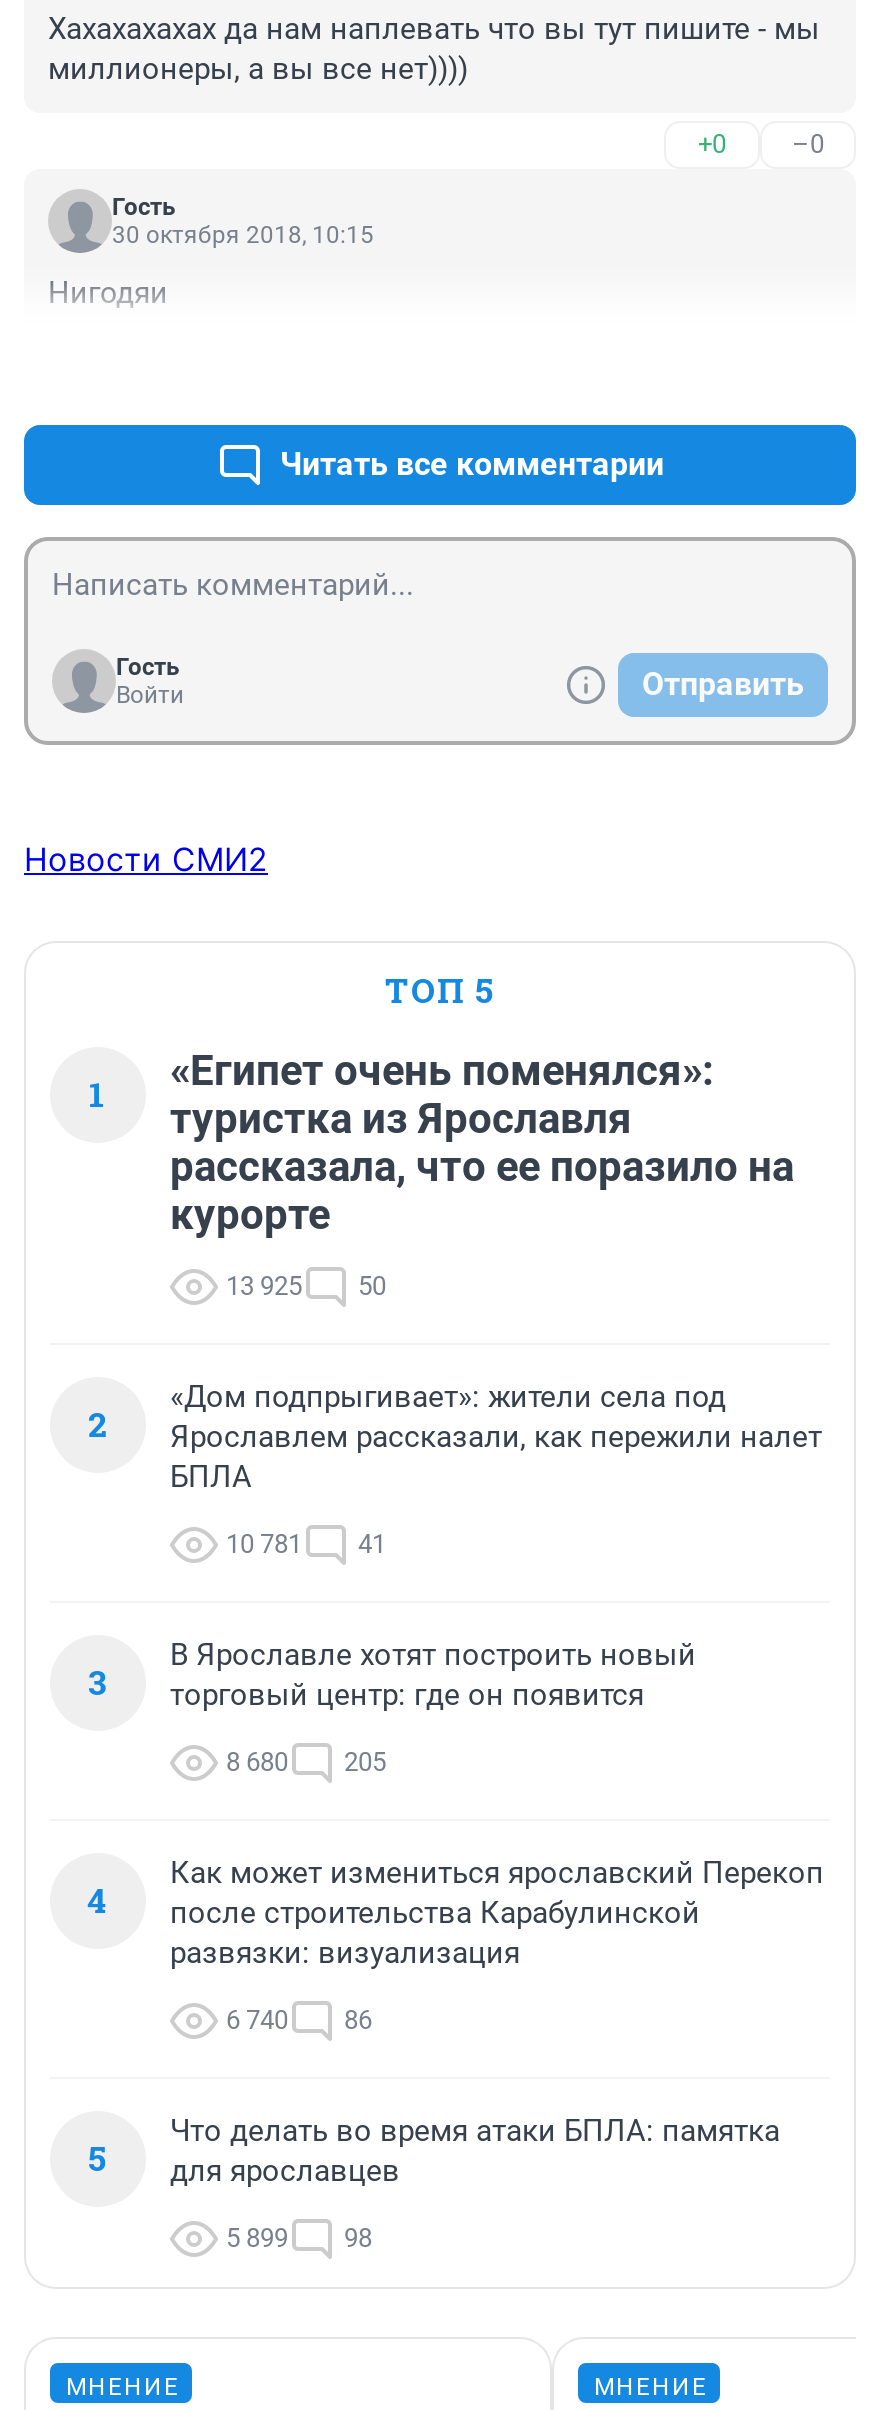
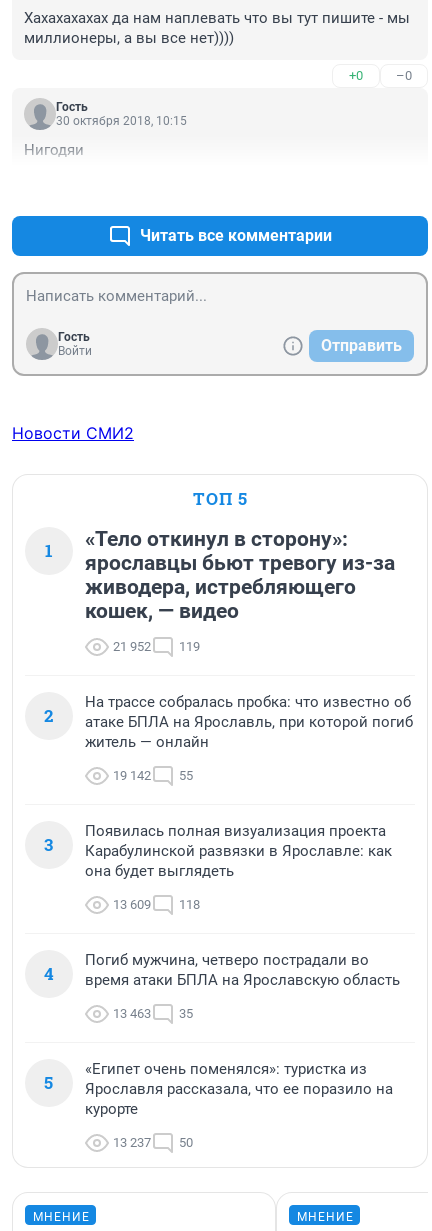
[170,1047,794,1239] «Египет очень поменялся»: | туристка из Ярославля | рассказала, что ее поразило на | курорте -> [85,527,395,623] «Тело откинул в сторону»: | ярославцы бьют тревогу из-за | живодера, истребляющего | кошек, — видео
[226,1271,386,1301] 13 925 | 50 -> [113,639,200,654] 21 952 | 119
[170,1379,822,1495] «Дом подпрыгивает»: жители села под | Ярославлем рассказали, как пережили налет | БПЛА -> [85,693,413,751] На трассе собралась пробка: что известно об | атаке БПЛА на Ярославль, при которой погиб | житель — онлайн
[226,1529,386,1559] 10 781 | 41 -> [113,768,193,783] 19 142 | 55
[170,1637,696,1713] В Ярославле хотят построить новый | торговый центр: где он появится -> [85,822,392,880] Появилась полная визуализация проекта | Карабулинской развязки в Ярославле: как | она будет выглядеть
[226,1747,386,1777] 8 680 | 205 -> [113,897,200,912] 13 609 | 118
[170,1855,824,1971] Как может измениться ярославский Перекоп | после строительства Карабулинской | развязки: визуализация -> [85,951,400,989] Погиб мужчина, четверо пострадали во | время атаки БПЛА на Ярославскую область
[226,2005,372,2035] 6 740 | 86 -> [113,1006,193,1021] 13 463 | 35
[170,2113,780,2189] Что делать во время атаки БПЛА: памятка | для ярославцев -> [85,1060,393,1118] «Египет очень поменялся»: туристка из | Ярославля рассказала, что ее поразило на | курорте
[226,2223,372,2253] 5 899 | 98 -> [113,1135,193,1150] 13 237 | 50

